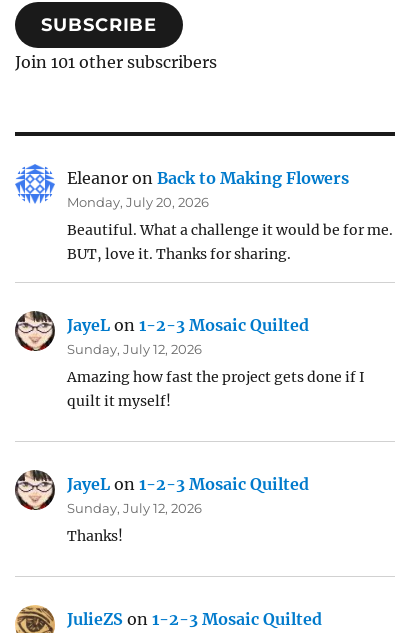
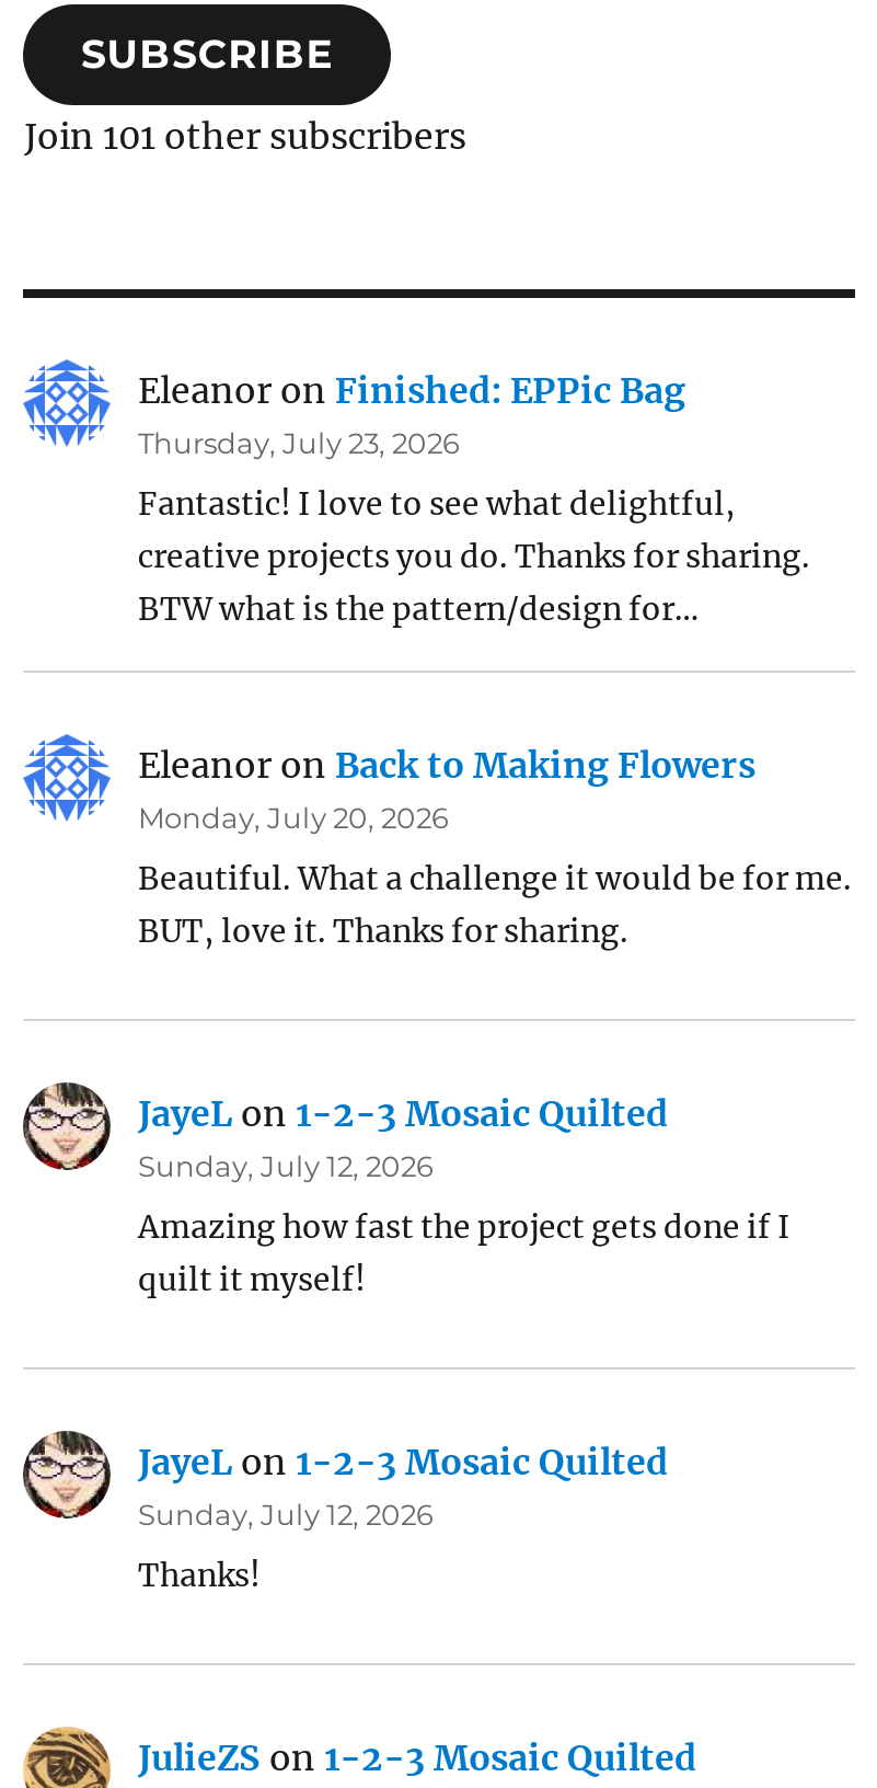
none -> [138,368,810,629] Eleanor on Finished: EPPic Bag | Thursday, July 23, 2026 | Fantastic! I love to see what delightful, | creative projects you do. Thanks for sharing. | BTW what is the pattern/design for…

